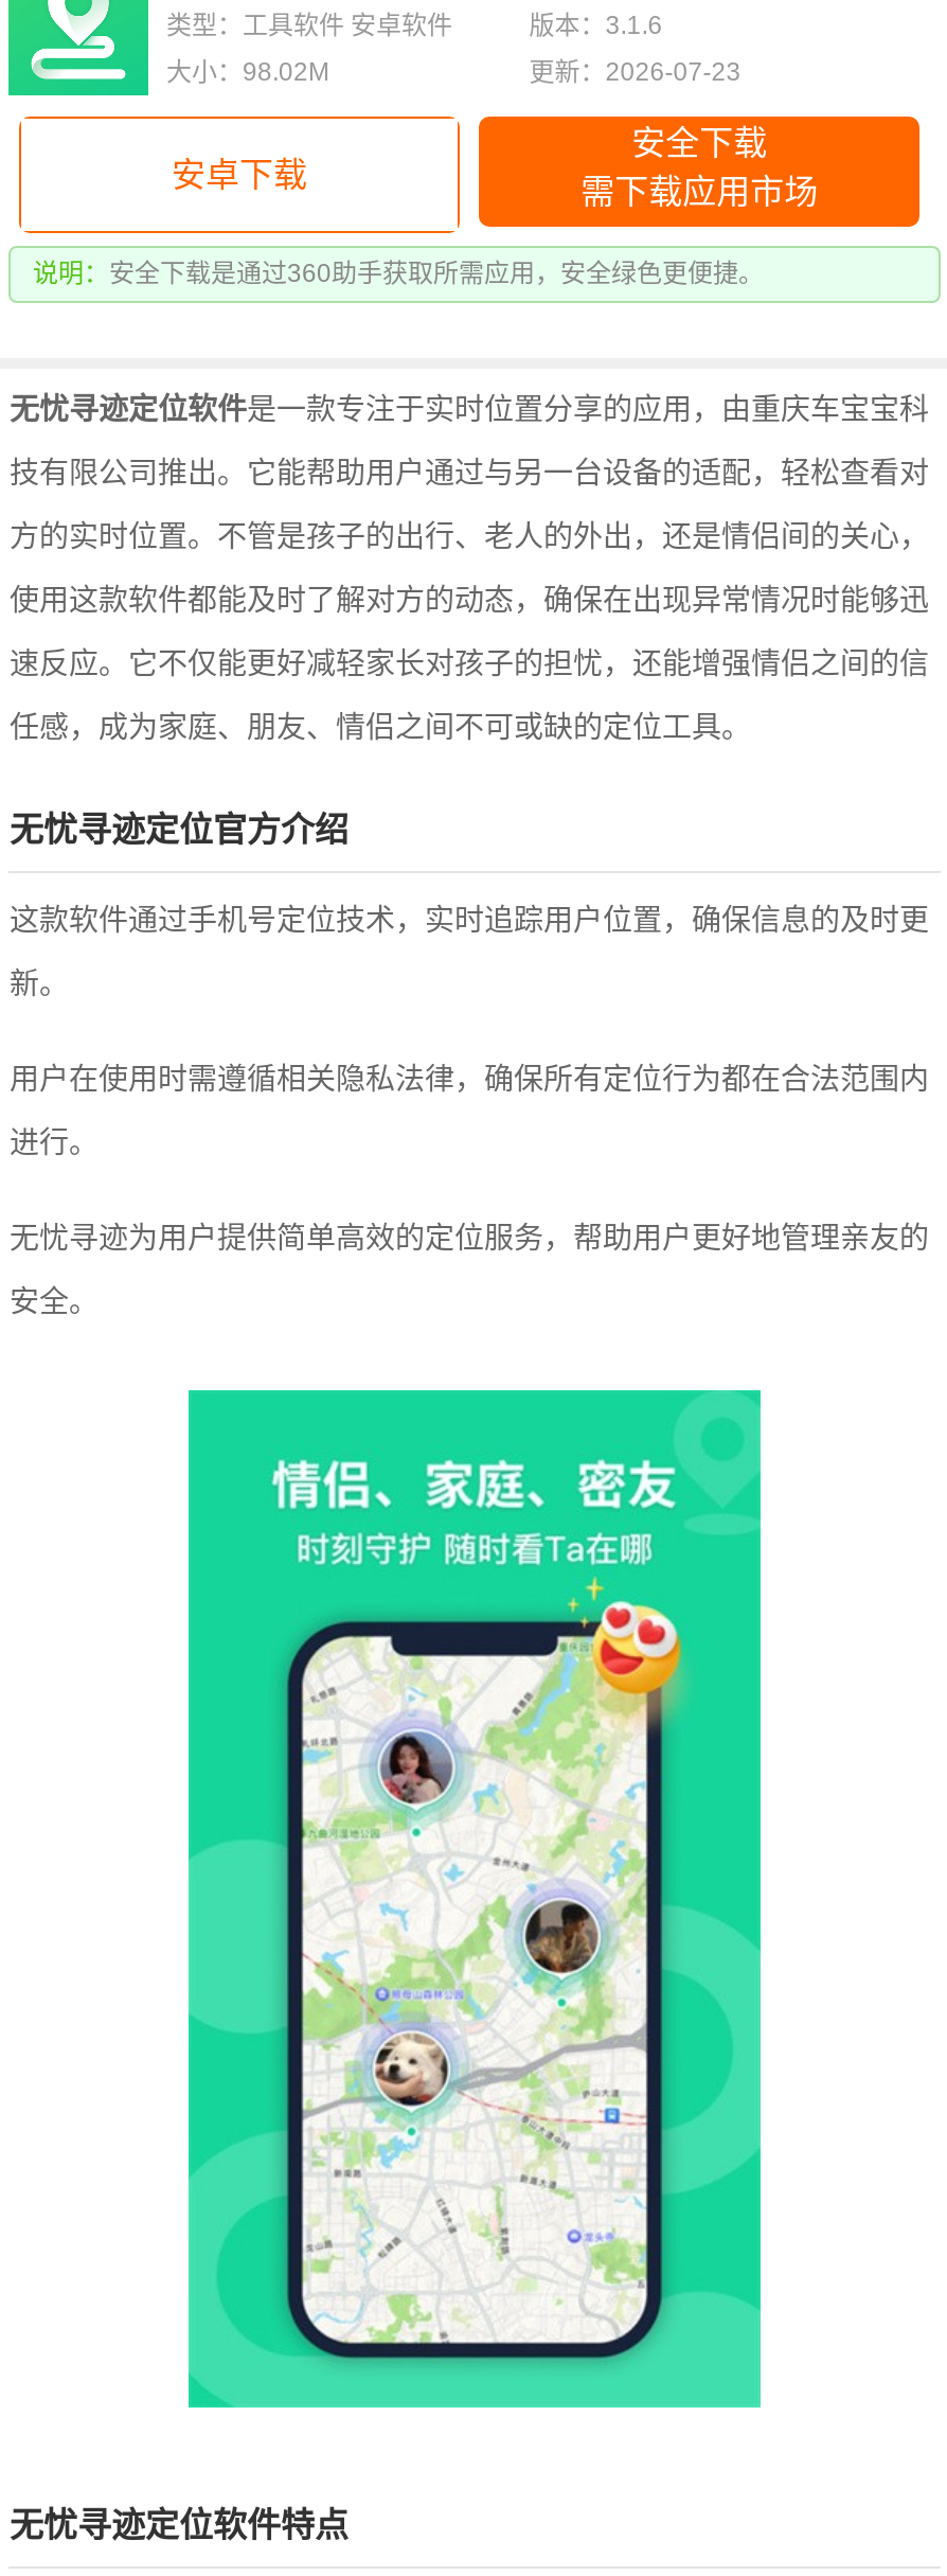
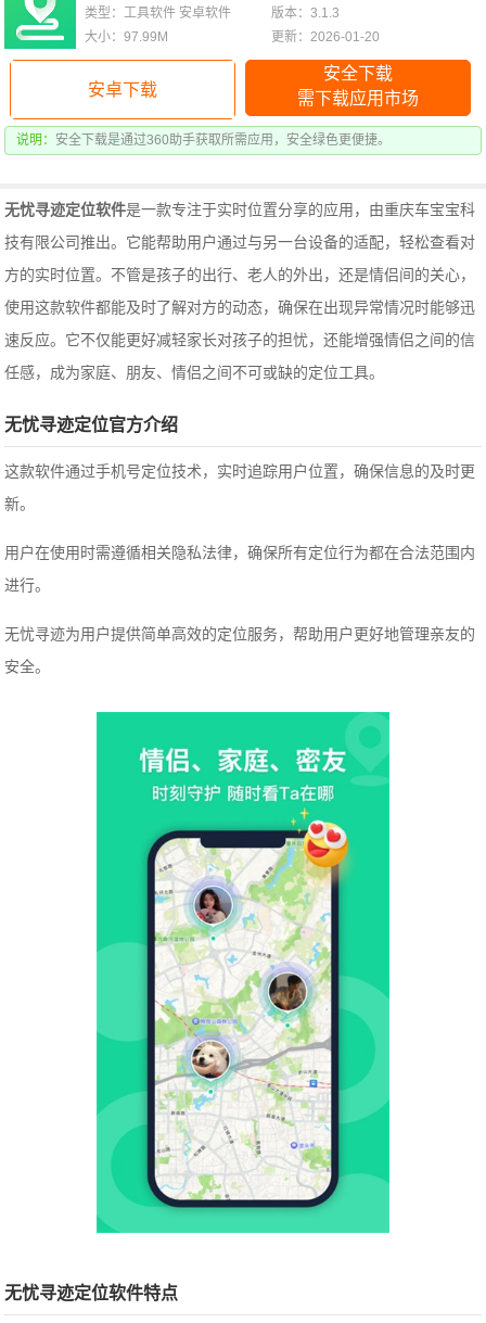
[529,12,662,41] 版本：3.1.6 -> [271,6,339,21] 版本：3.1.3
[166,58,329,88] 大小：98.02M -> [85,30,169,45] 大小：97.99M
[529,58,741,88] 更新：2026-07-23 -> [271,30,379,45] 更新：2026-01-20

